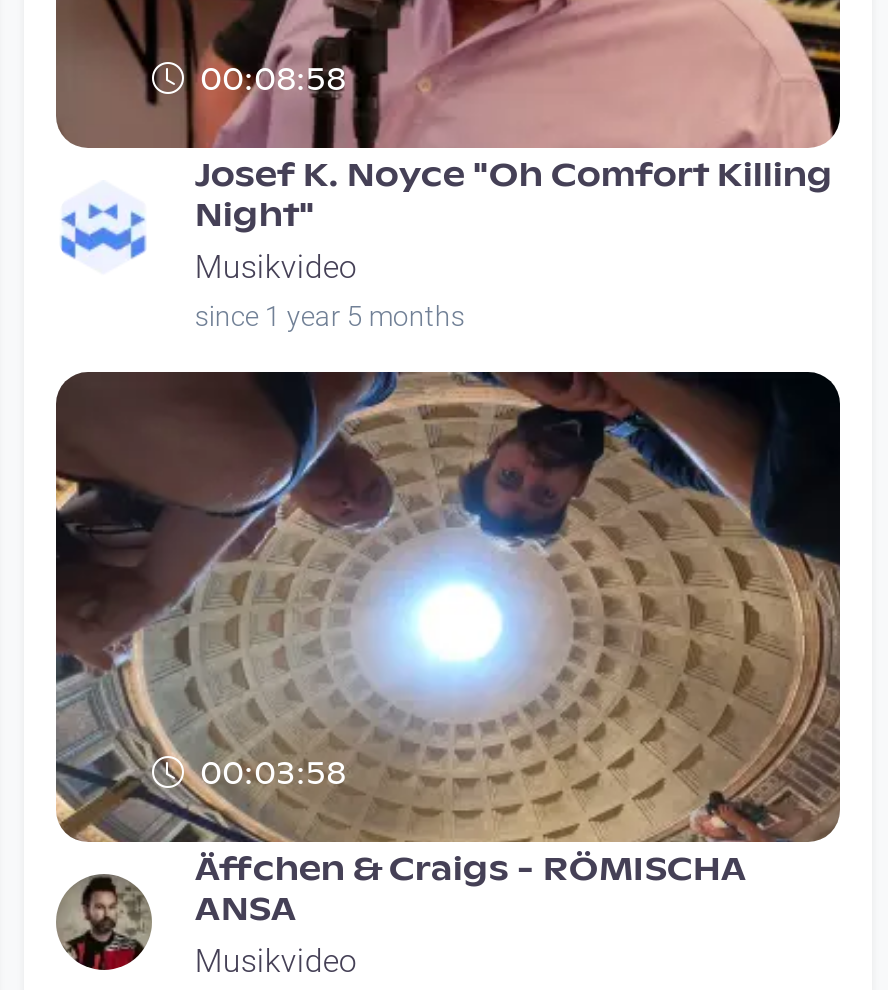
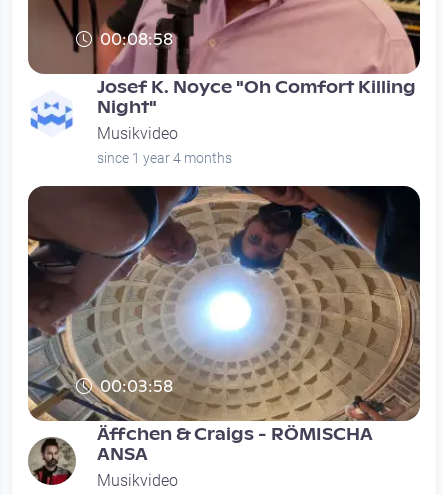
[195,300,465,332] since 1 year 5 months -> [97,150,232,166] since 1 year 4 months

